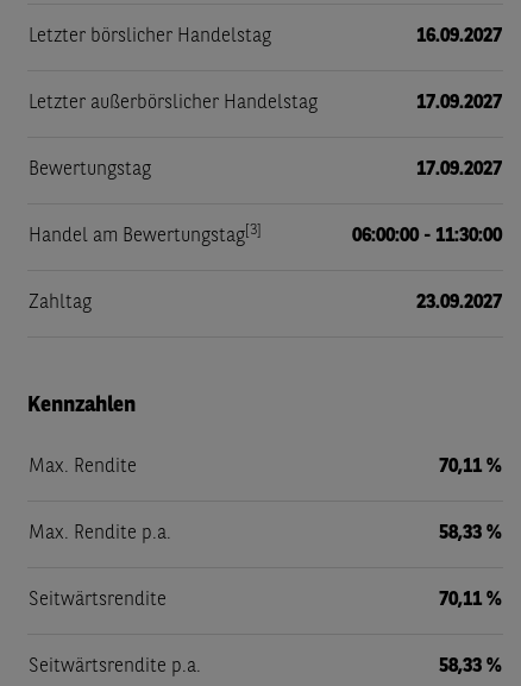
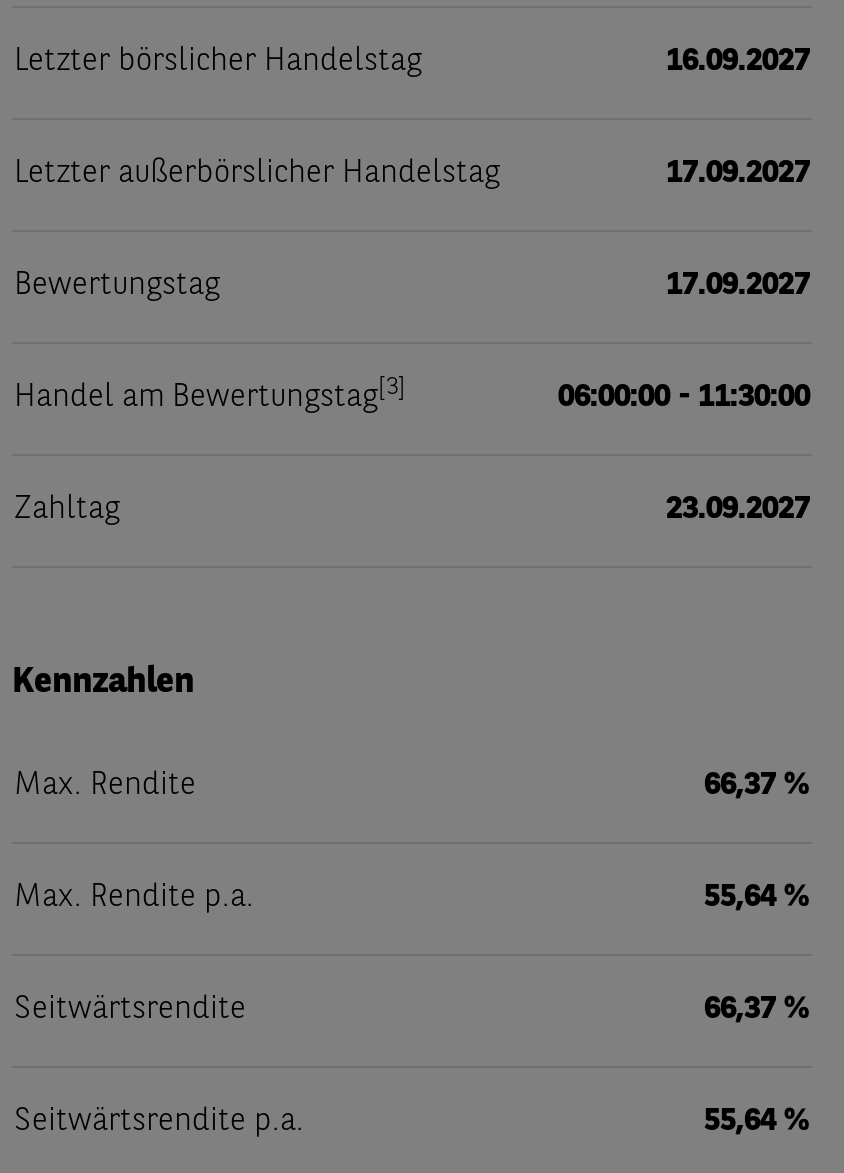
[439,457,502,476] 70,11 % -> [704,769,810,801] 66,37 %
[439,524,502,543] 58,33 % -> [704,881,810,913] 55,64 %
[439,590,502,609] 70,11 % -> [704,993,810,1025] 66,37 %
[439,657,502,676] 58,33 % -> [704,1105,810,1137] 55,64 %

